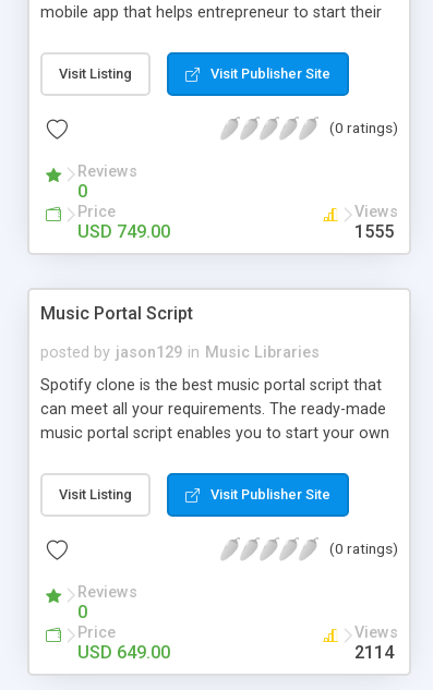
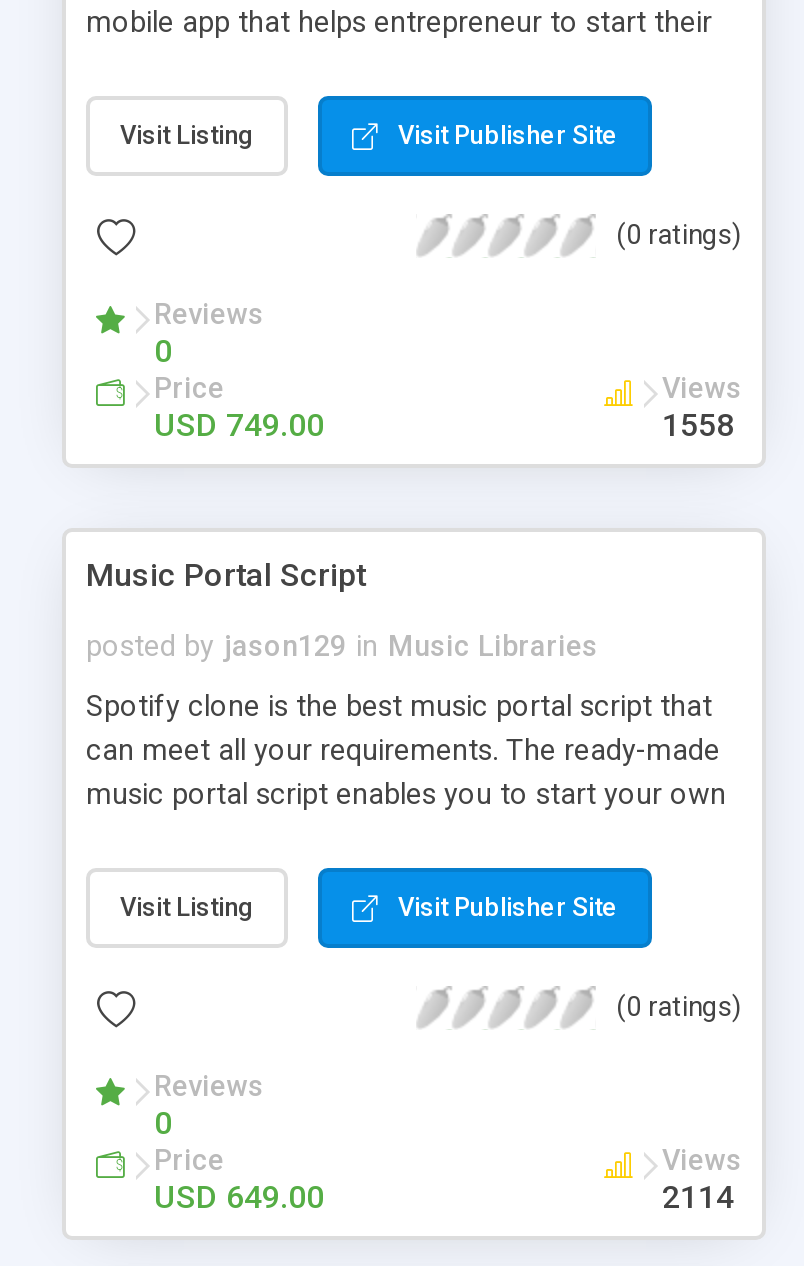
[354,221,394,242] 1555 -> [662,406,734,444] 1558

